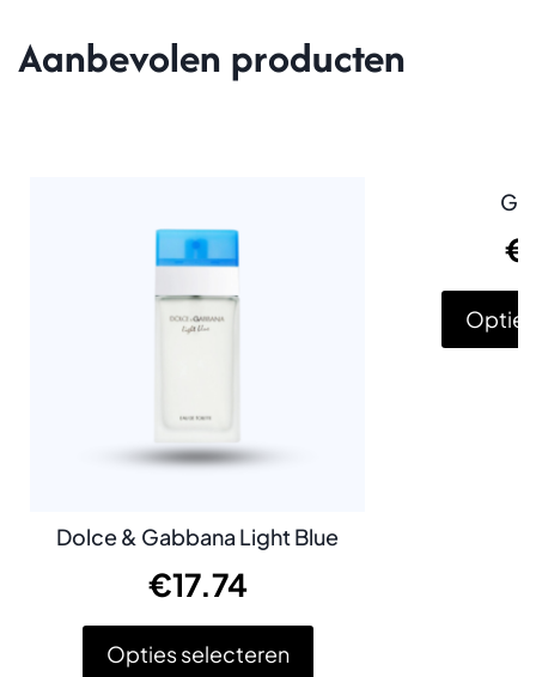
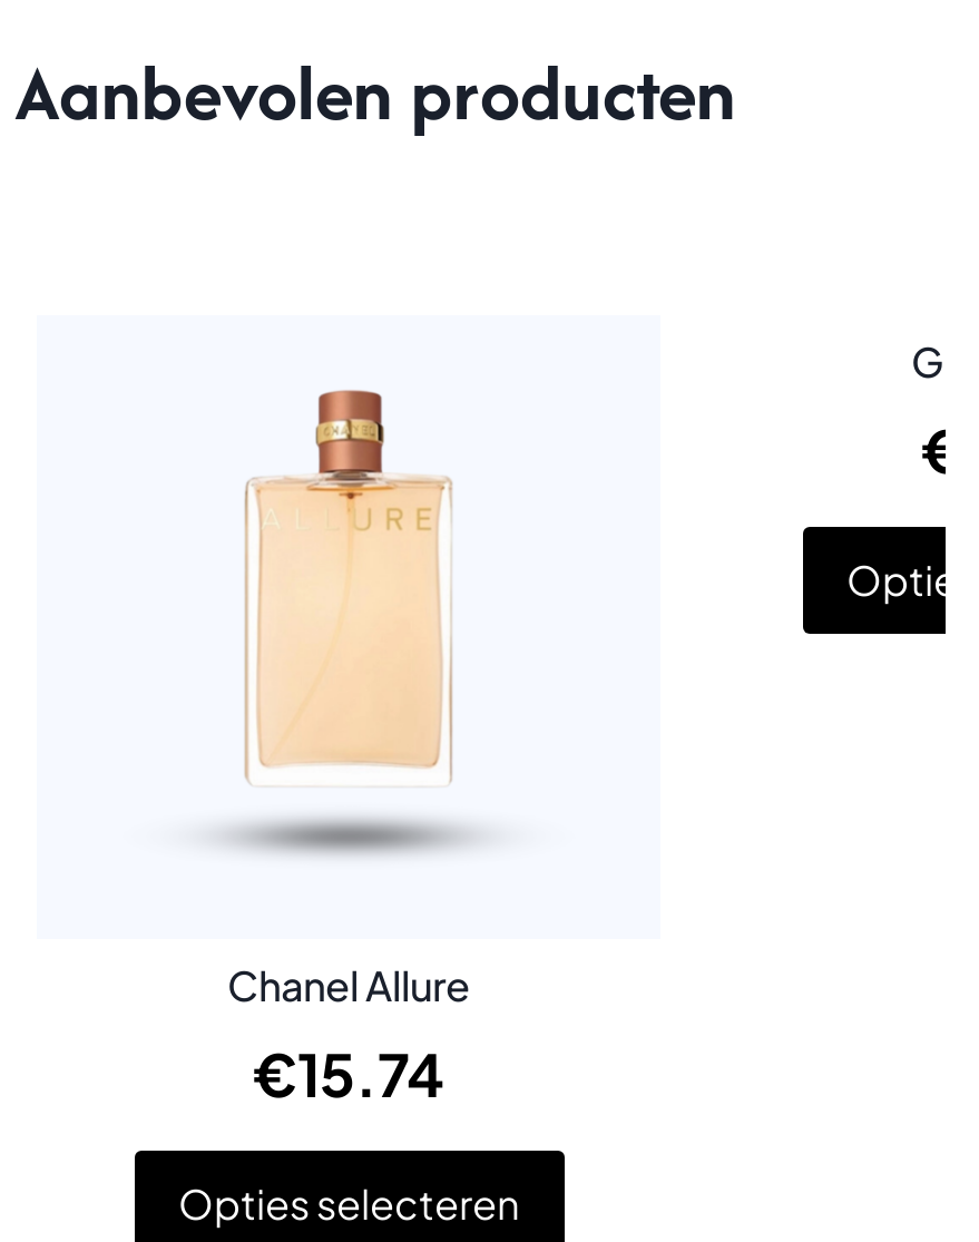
[142,218,252,427] [image] -> [244,389,453,779] [image]
[56,523,339,604] Dolce & Gabbana Light Blue | €17.74 -> [227,959,470,1110] Chanel Allure | €15.74

